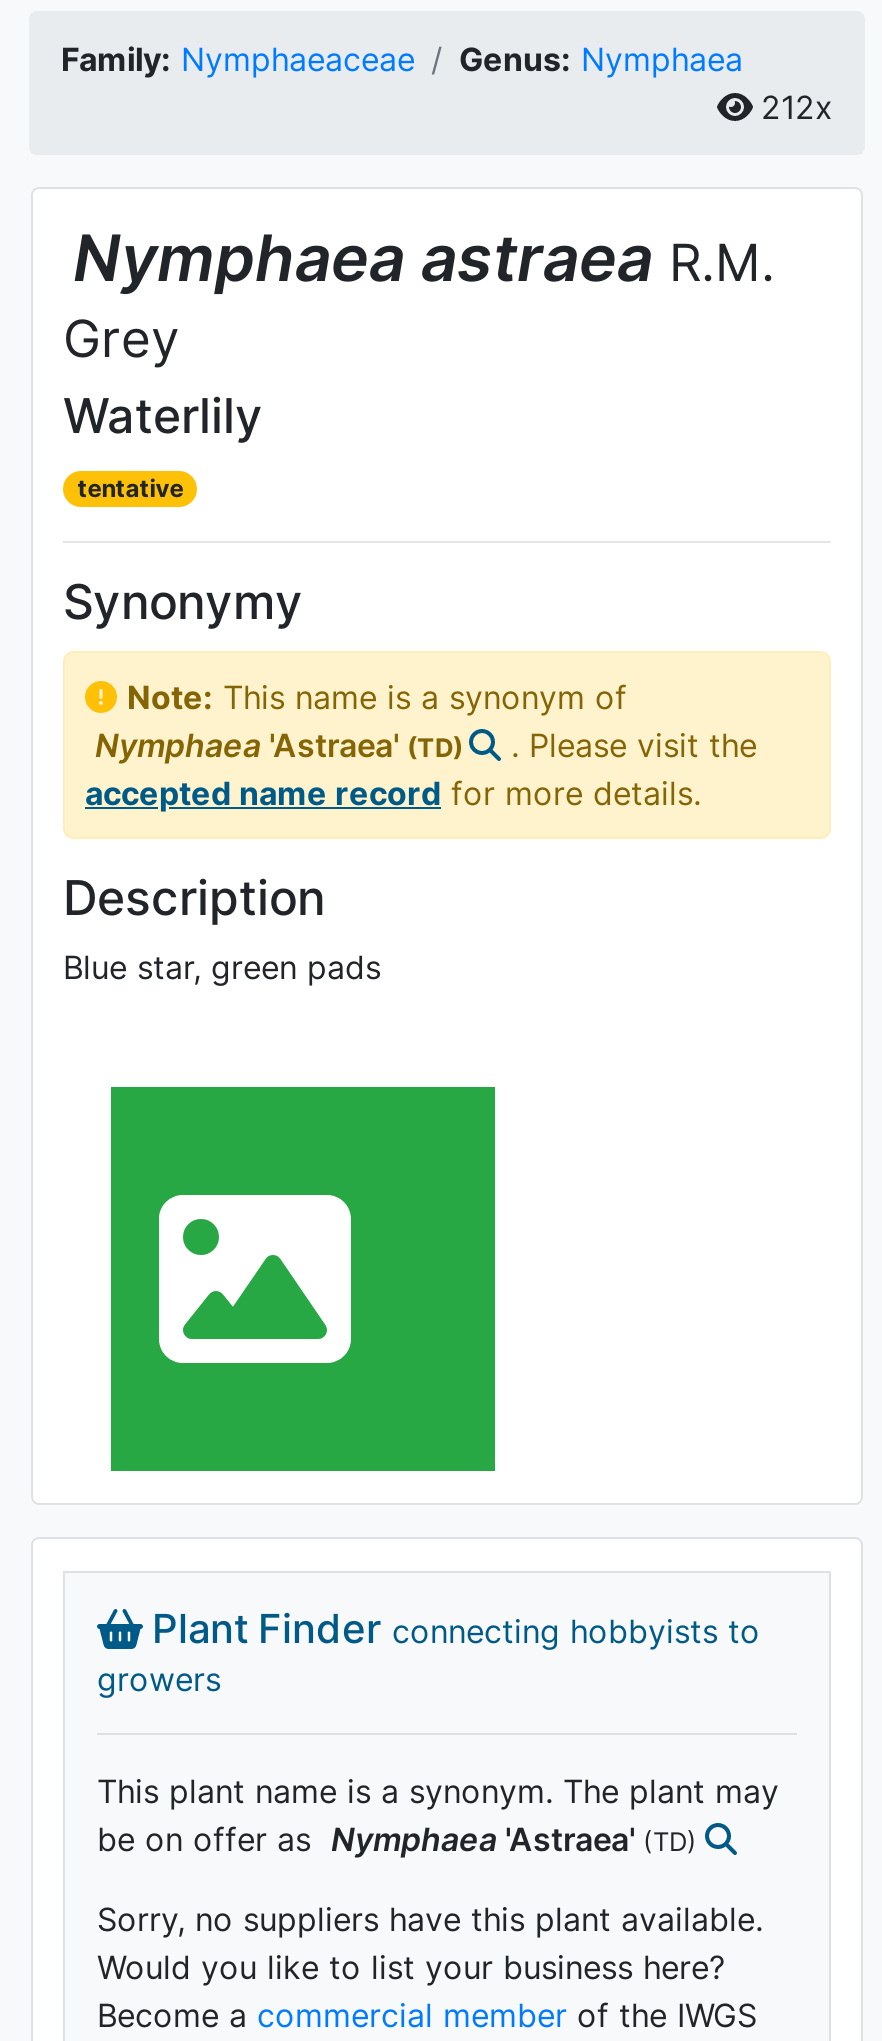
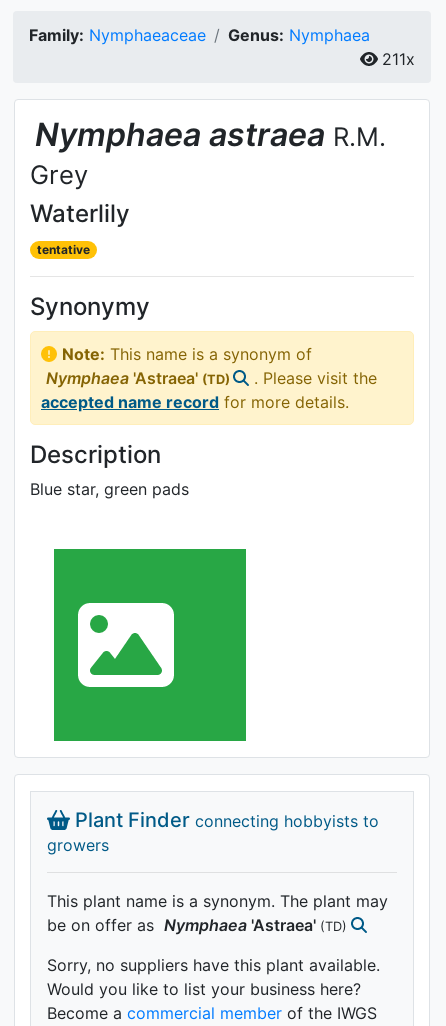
[761,87,833,127] 212x -> [382,49,415,69] 211x

